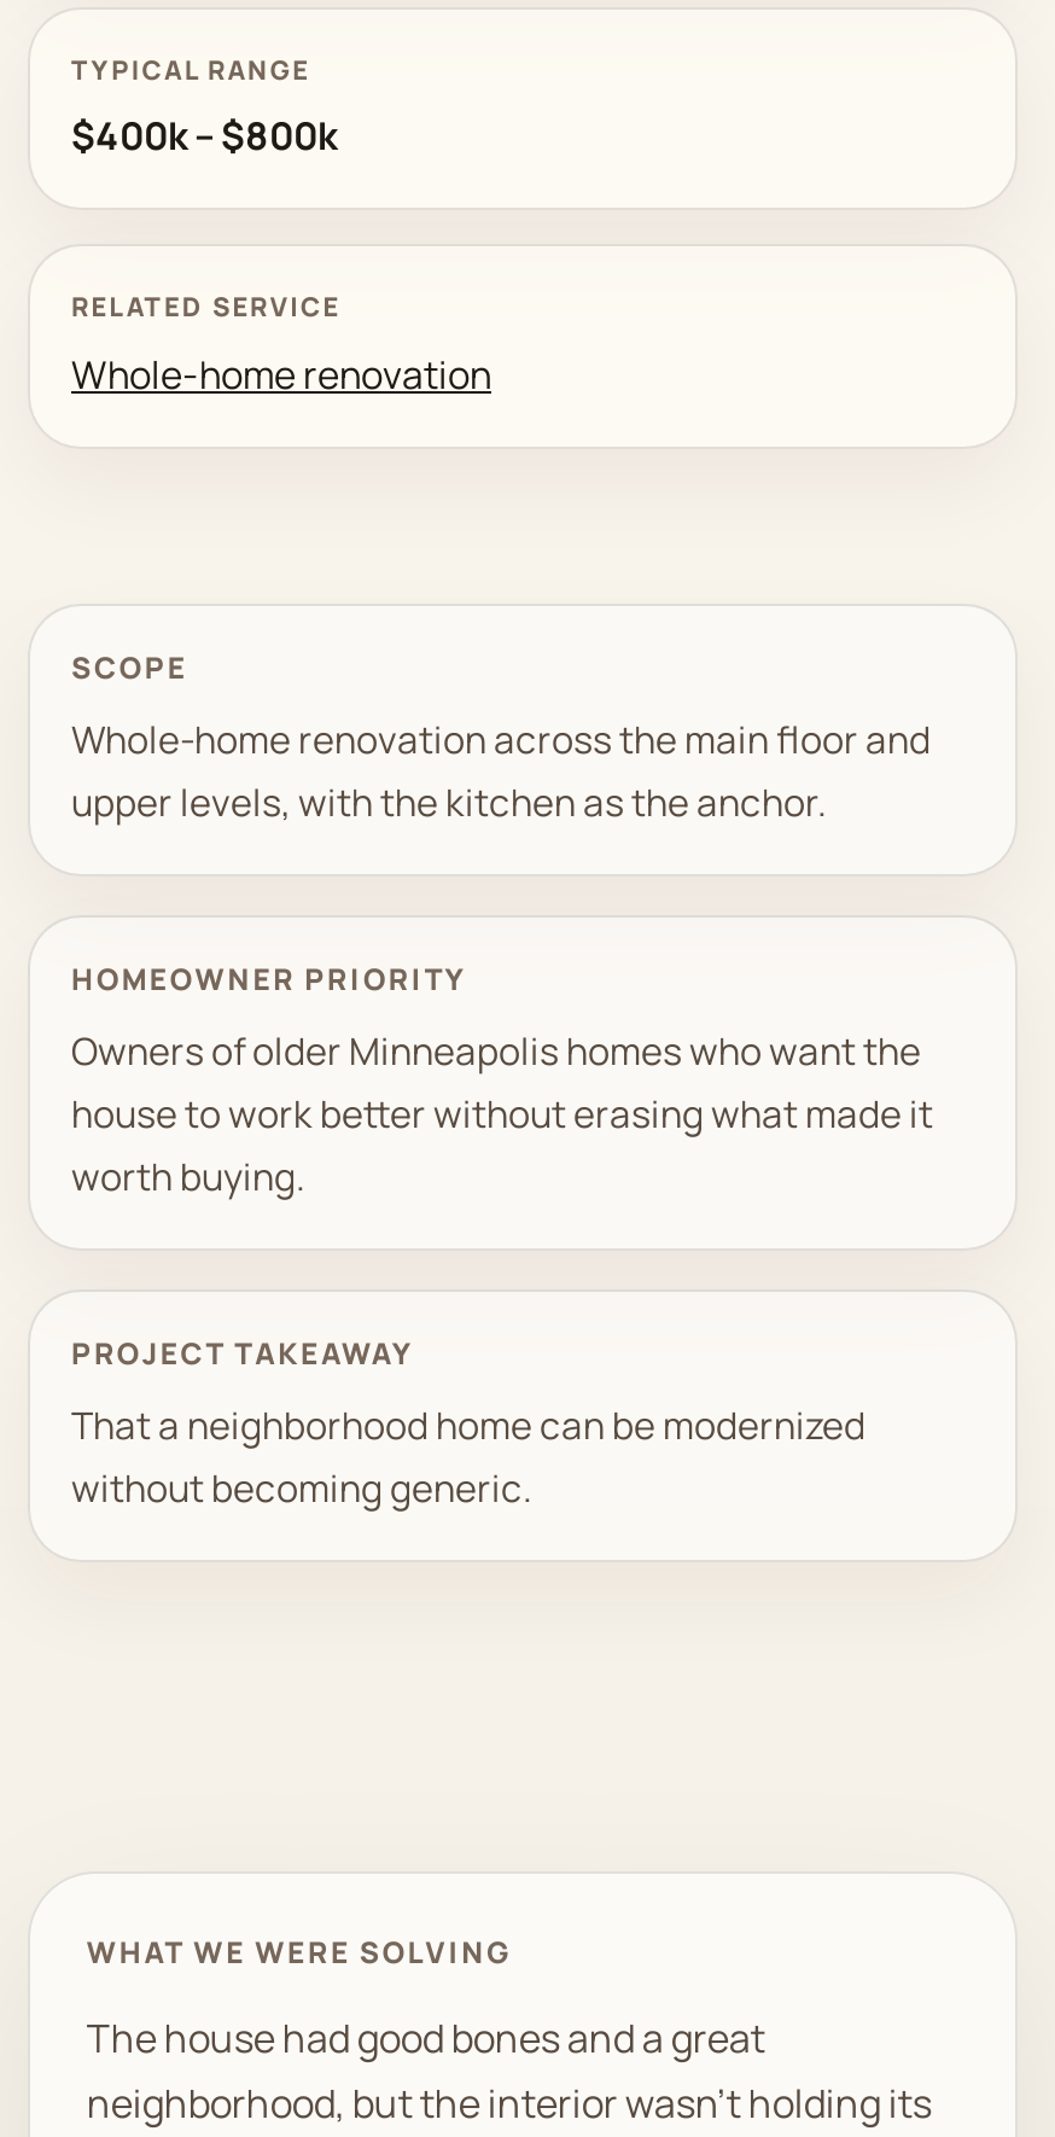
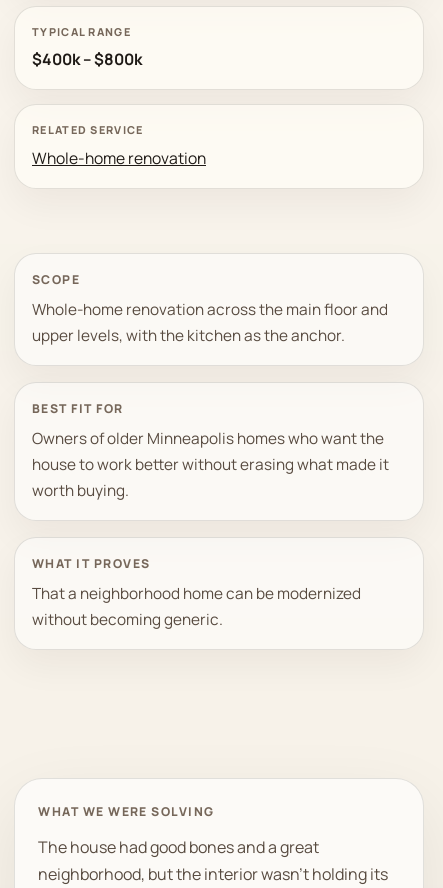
[71,958,468,999] HOMEOWNER PRIORITY -> [32,400,123,417] BEST FIT FOR
[71,1333,415,1374] PROJECT TAKEAWAY -> [32,555,150,572] WHAT IT PROVES

